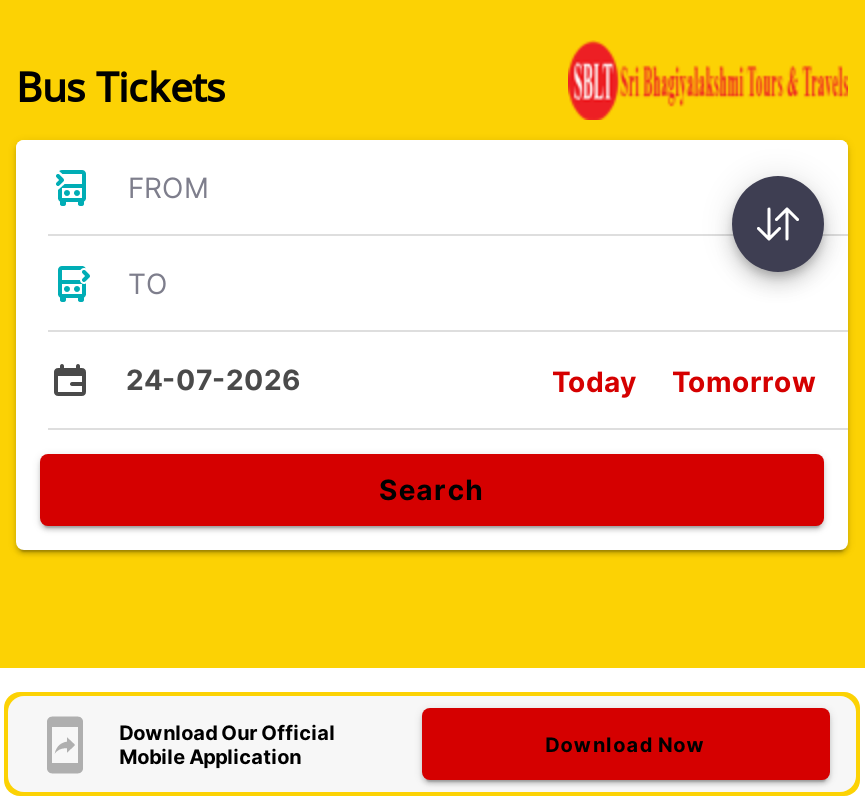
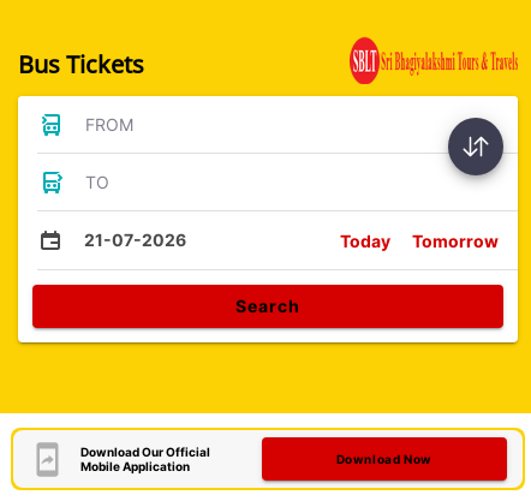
[126,362,300,396] 24-07-2026 -> [84,229,186,250] 21-07-2026

